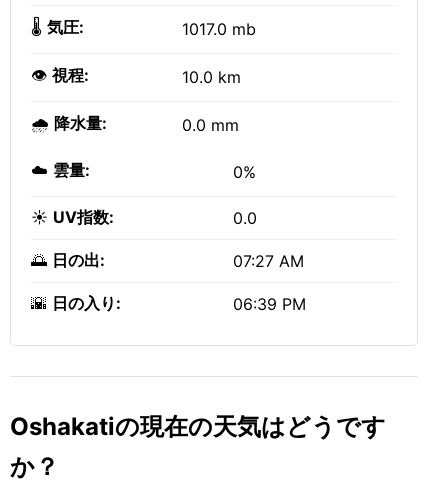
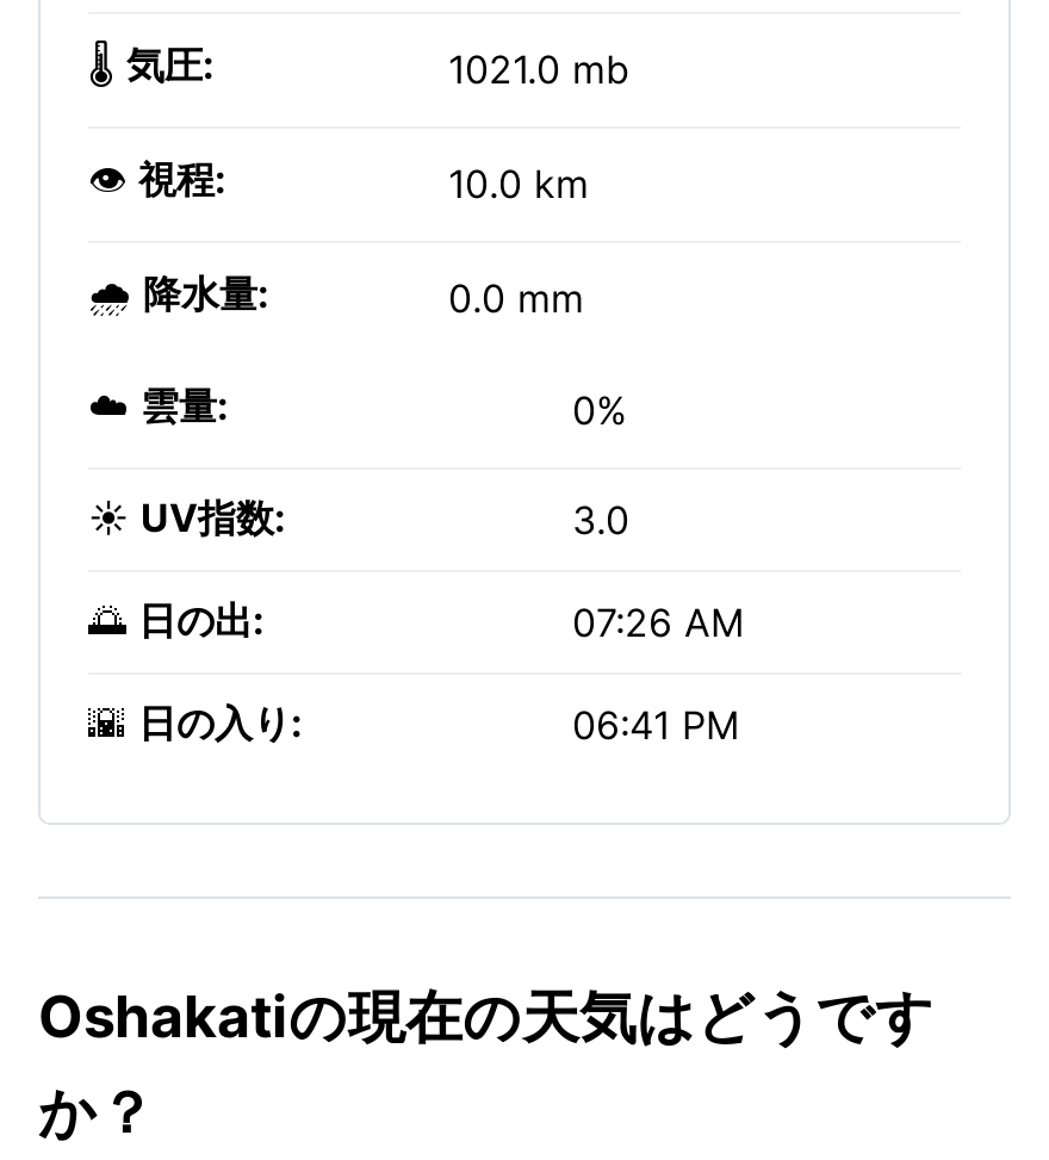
[182,19,256,39] 1017.0 mb -> [448,45,629,93] 1021.0 mb
[233,208,257,228] 0.0 -> [572,496,629,544] 3.0
[233,251,304,271] 07:27 AM -> [572,598,744,646] 07:26 AM
[233,294,306,314] 06:39 PM -> [572,701,739,749] 06:41 PM

